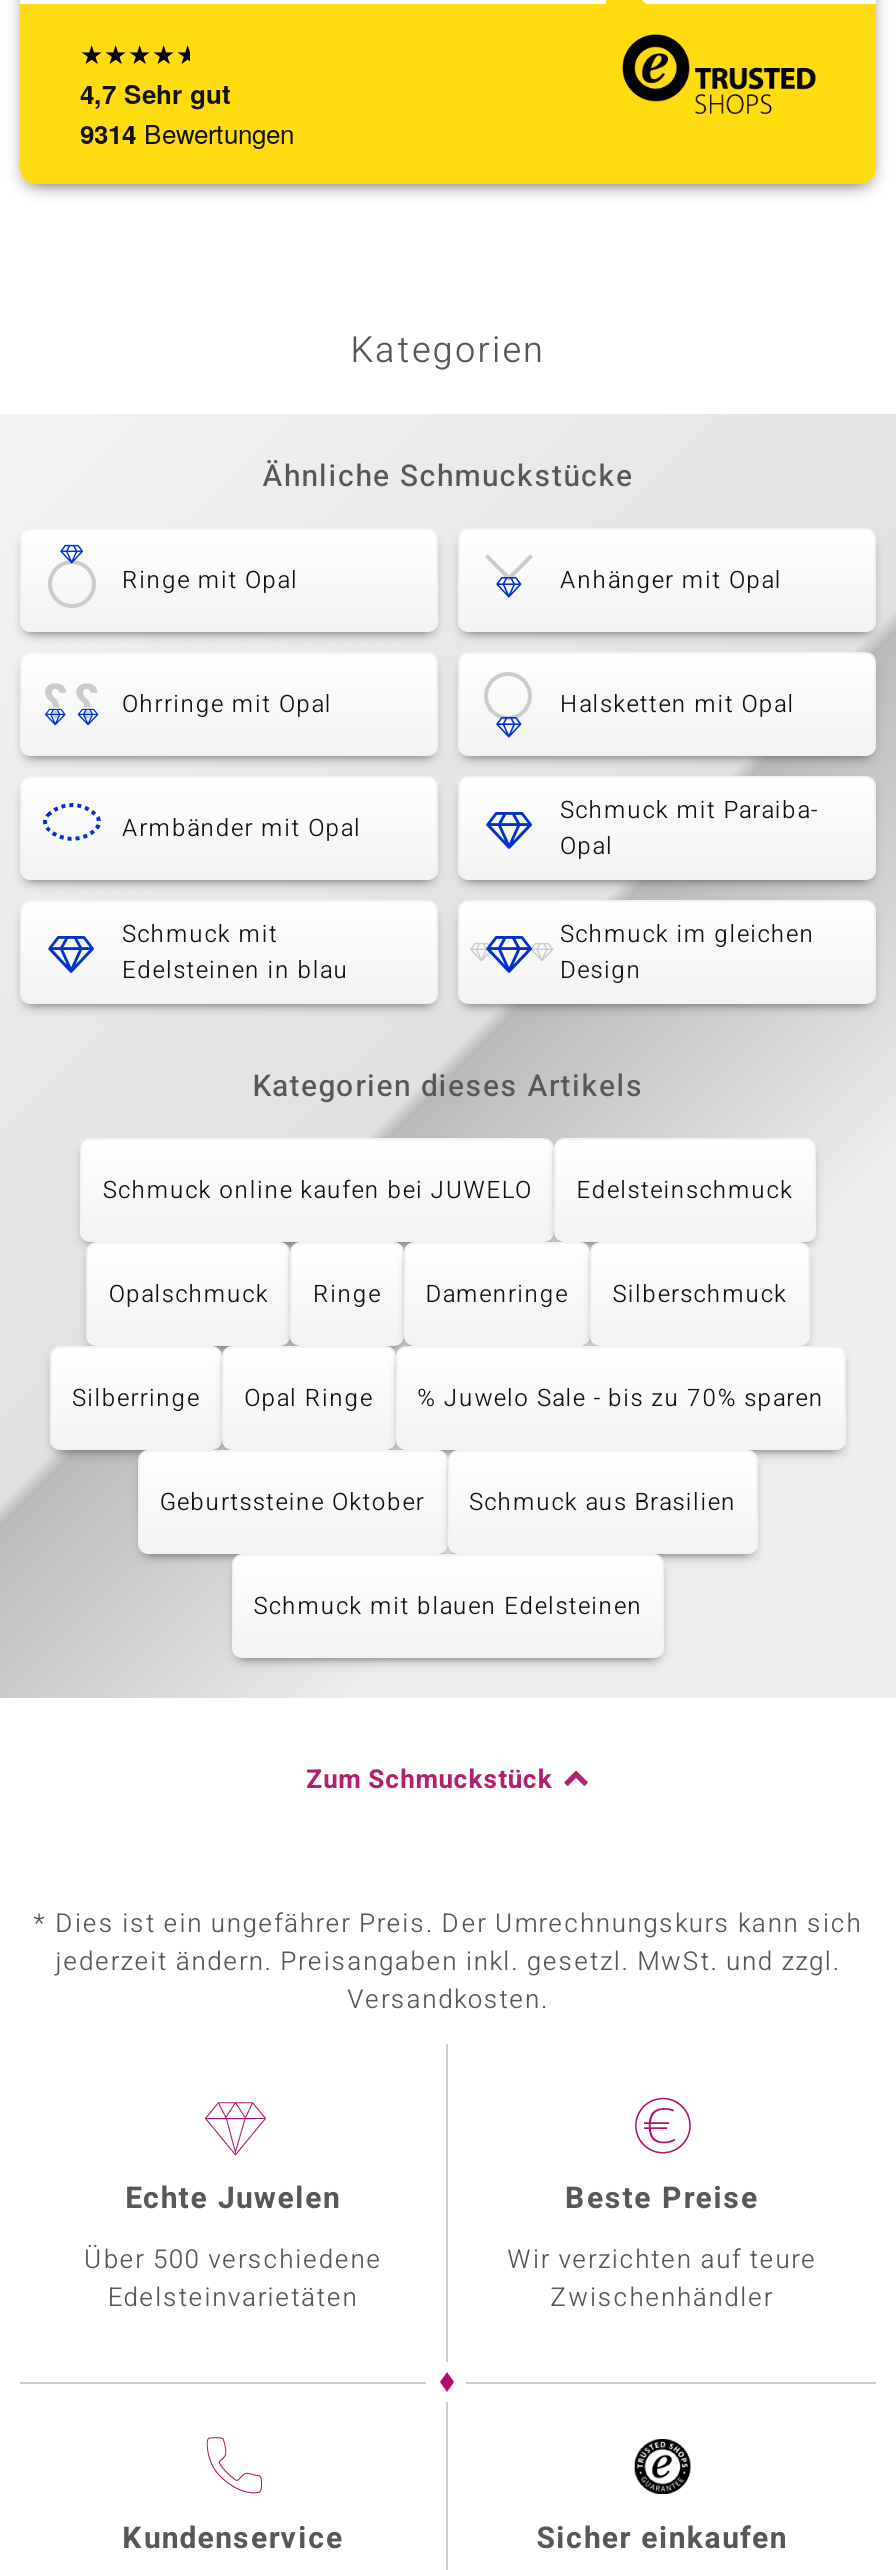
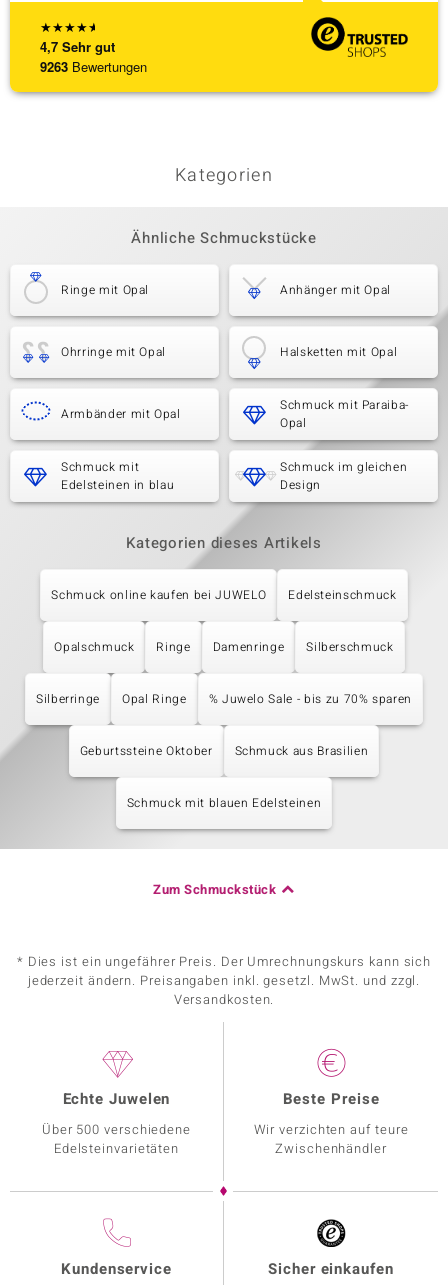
[80,114,294,152] 9314 Bewertungen -> [40,57,147,76] 9263 Bewertungen

